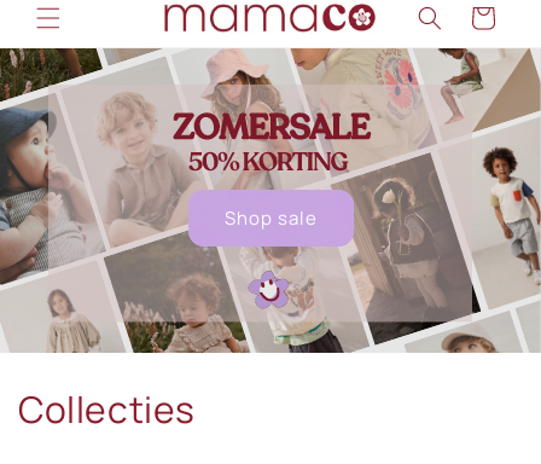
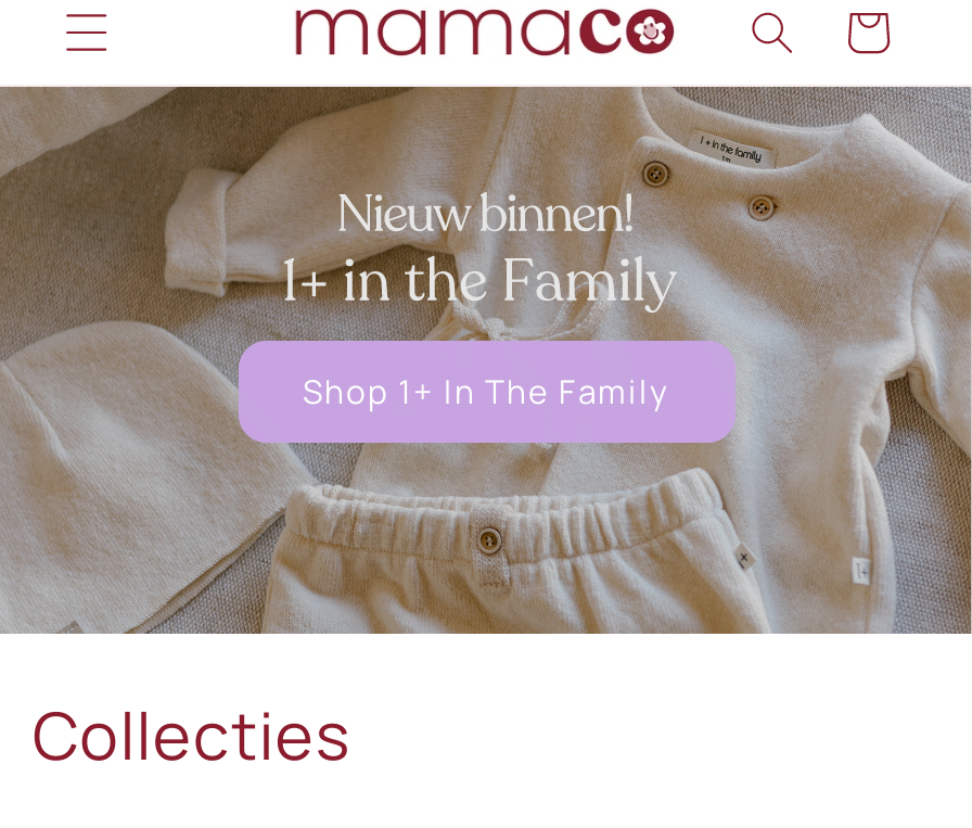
[4,48,537,354] [image] | Shop sale -> [7,85,965,636] [image] | Shop 1+ In The Family

